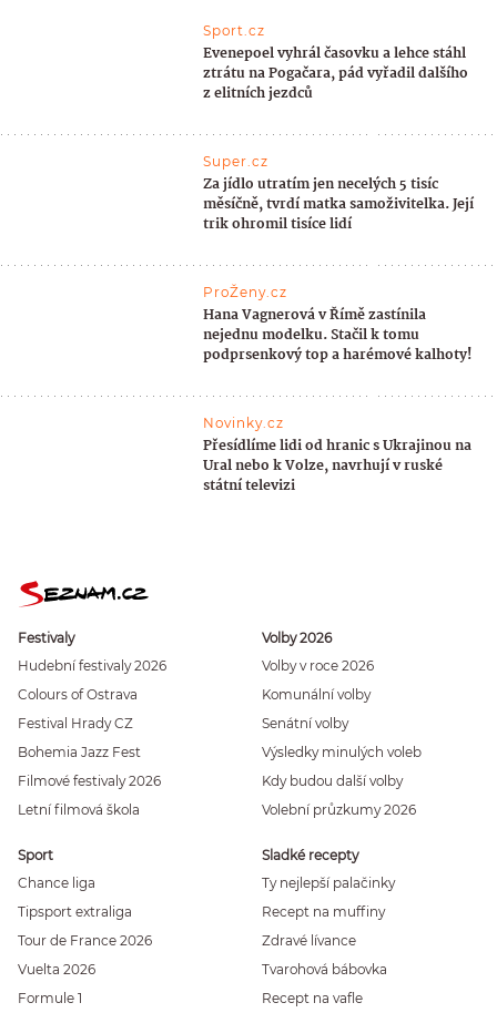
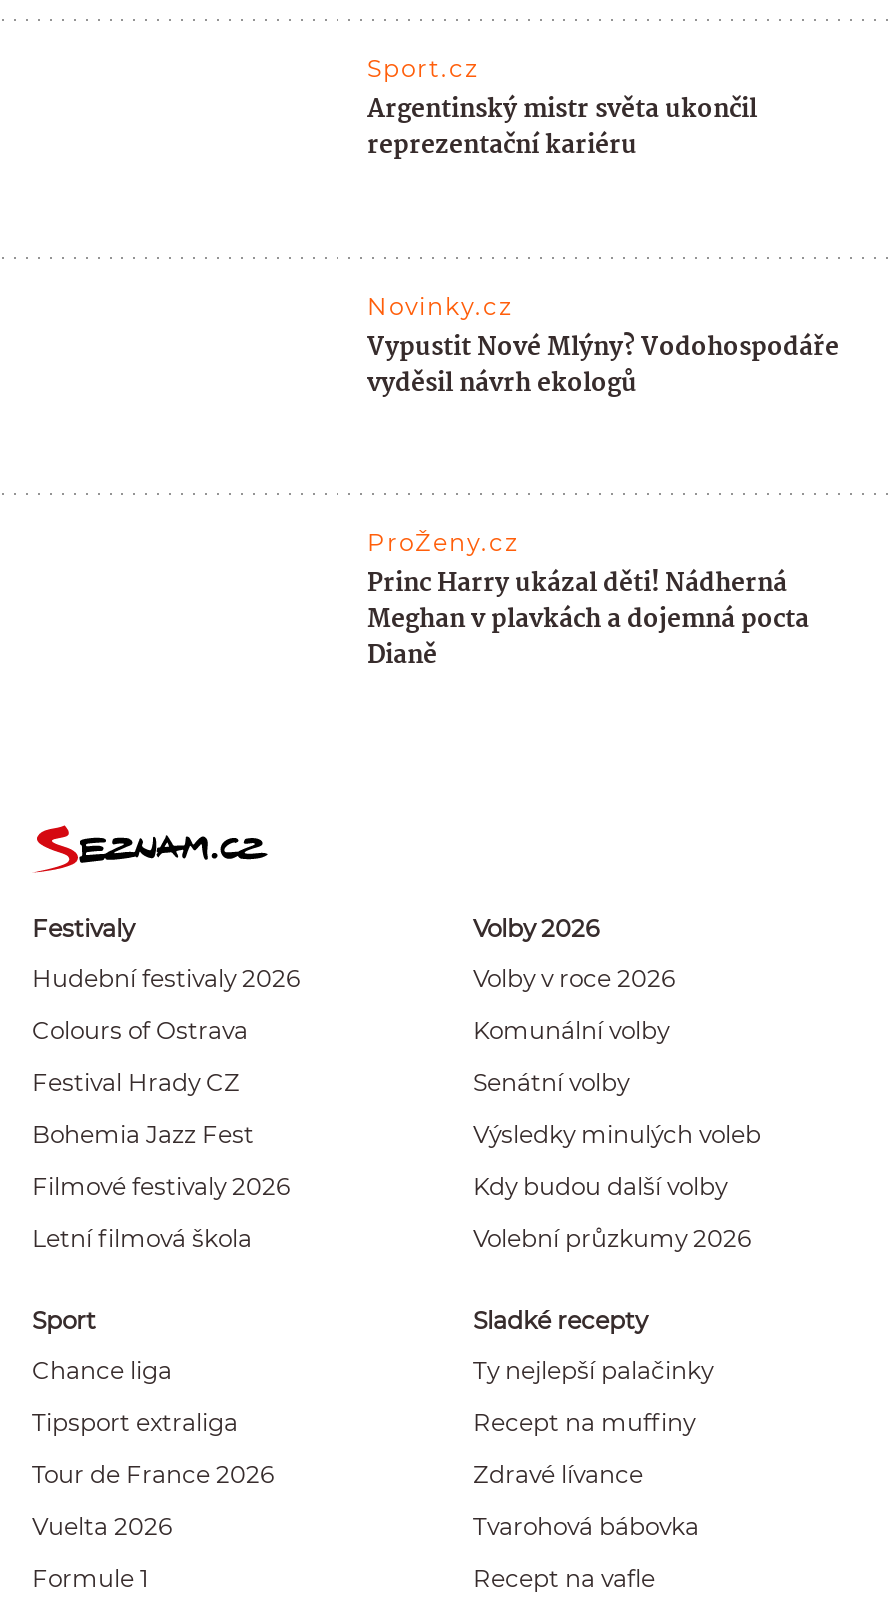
[204,42,469,105] Evenepoel vyhrál časovku a lehce stáhl | ztrátu na Pogačara, pád vyřadil dalšího | z elitních jezdců -> [367,90,757,168] Argentinský mistr světa ukončil | reprezentační kariéru
[204,153,474,236] Super.cz | Za jídlo utratím jen necelých 5 tisíc | měsíčně, tvrdí matka samoživitelka. Její | trik ohromil tisíce lidí -> [367,290,839,404] Novinky.cz | Vypustit Nové Mlýny? Vodohospodáře | vyděsil návrh ekologů
[204,304,472,498] Hana Vagnerová v Římě zastínila | nejednu modelku. Stačil k tomu | podprsenkový top a harémové kalhoty! | Novinky.cz | Přesídlíme lidi od hranic s Ukrajinou na | Ural nebo k Volze, navrhují v ruské | státní televizi -> [367,562,809,676] Princ Harry ukázal děti! Nádherná | Meghan v plavkách a dojemná pocta | Dianě

